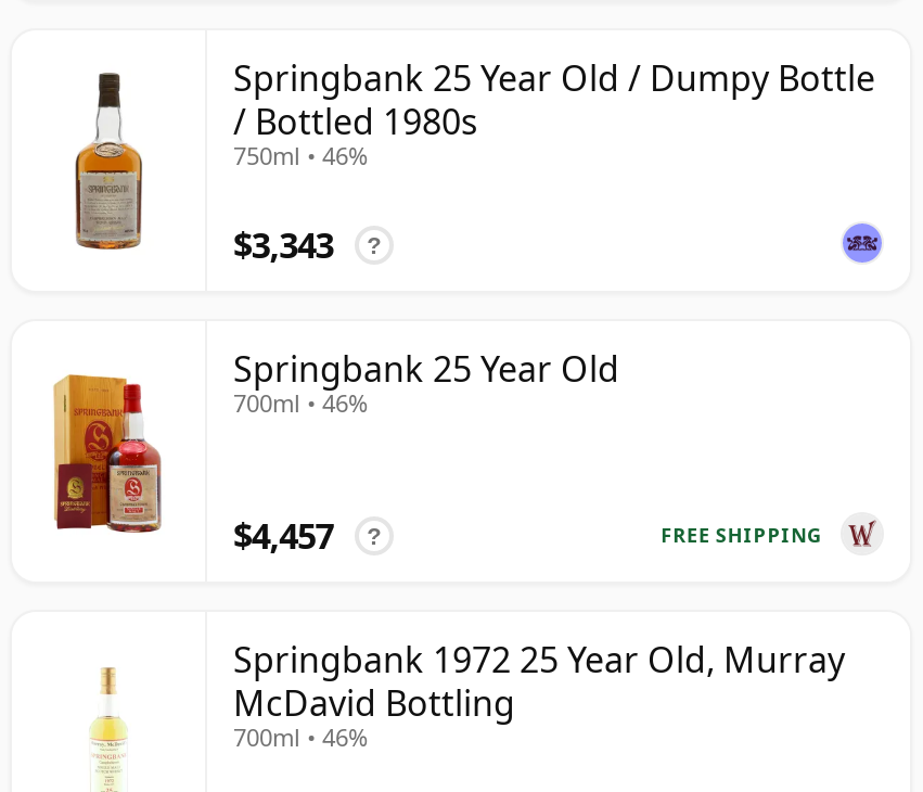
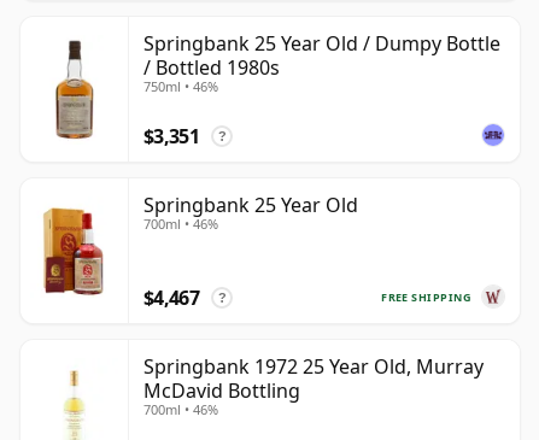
[233,222,333,269] $3,343 -> [143,123,199,150] $3,351
[233,513,333,560] $4,457 -> [143,285,199,311] $4,467

